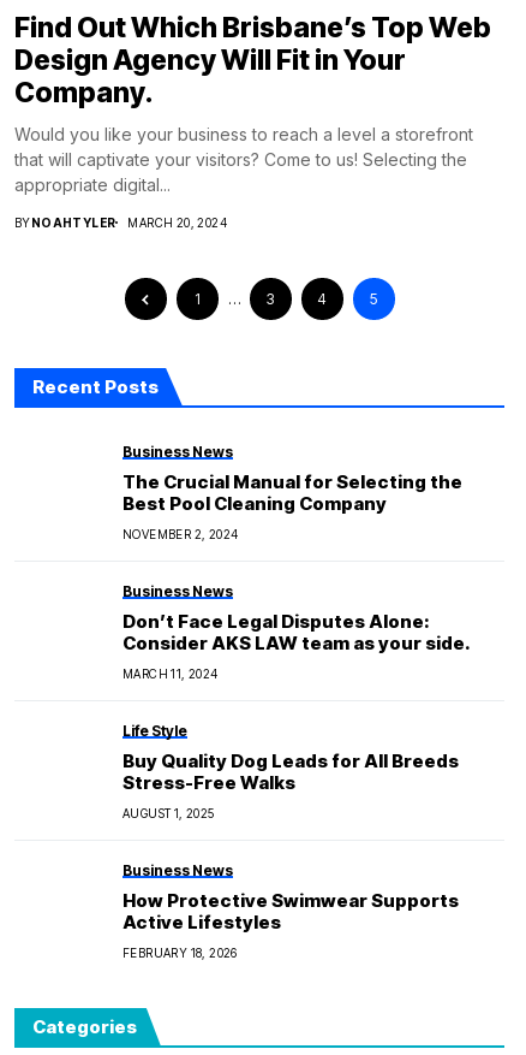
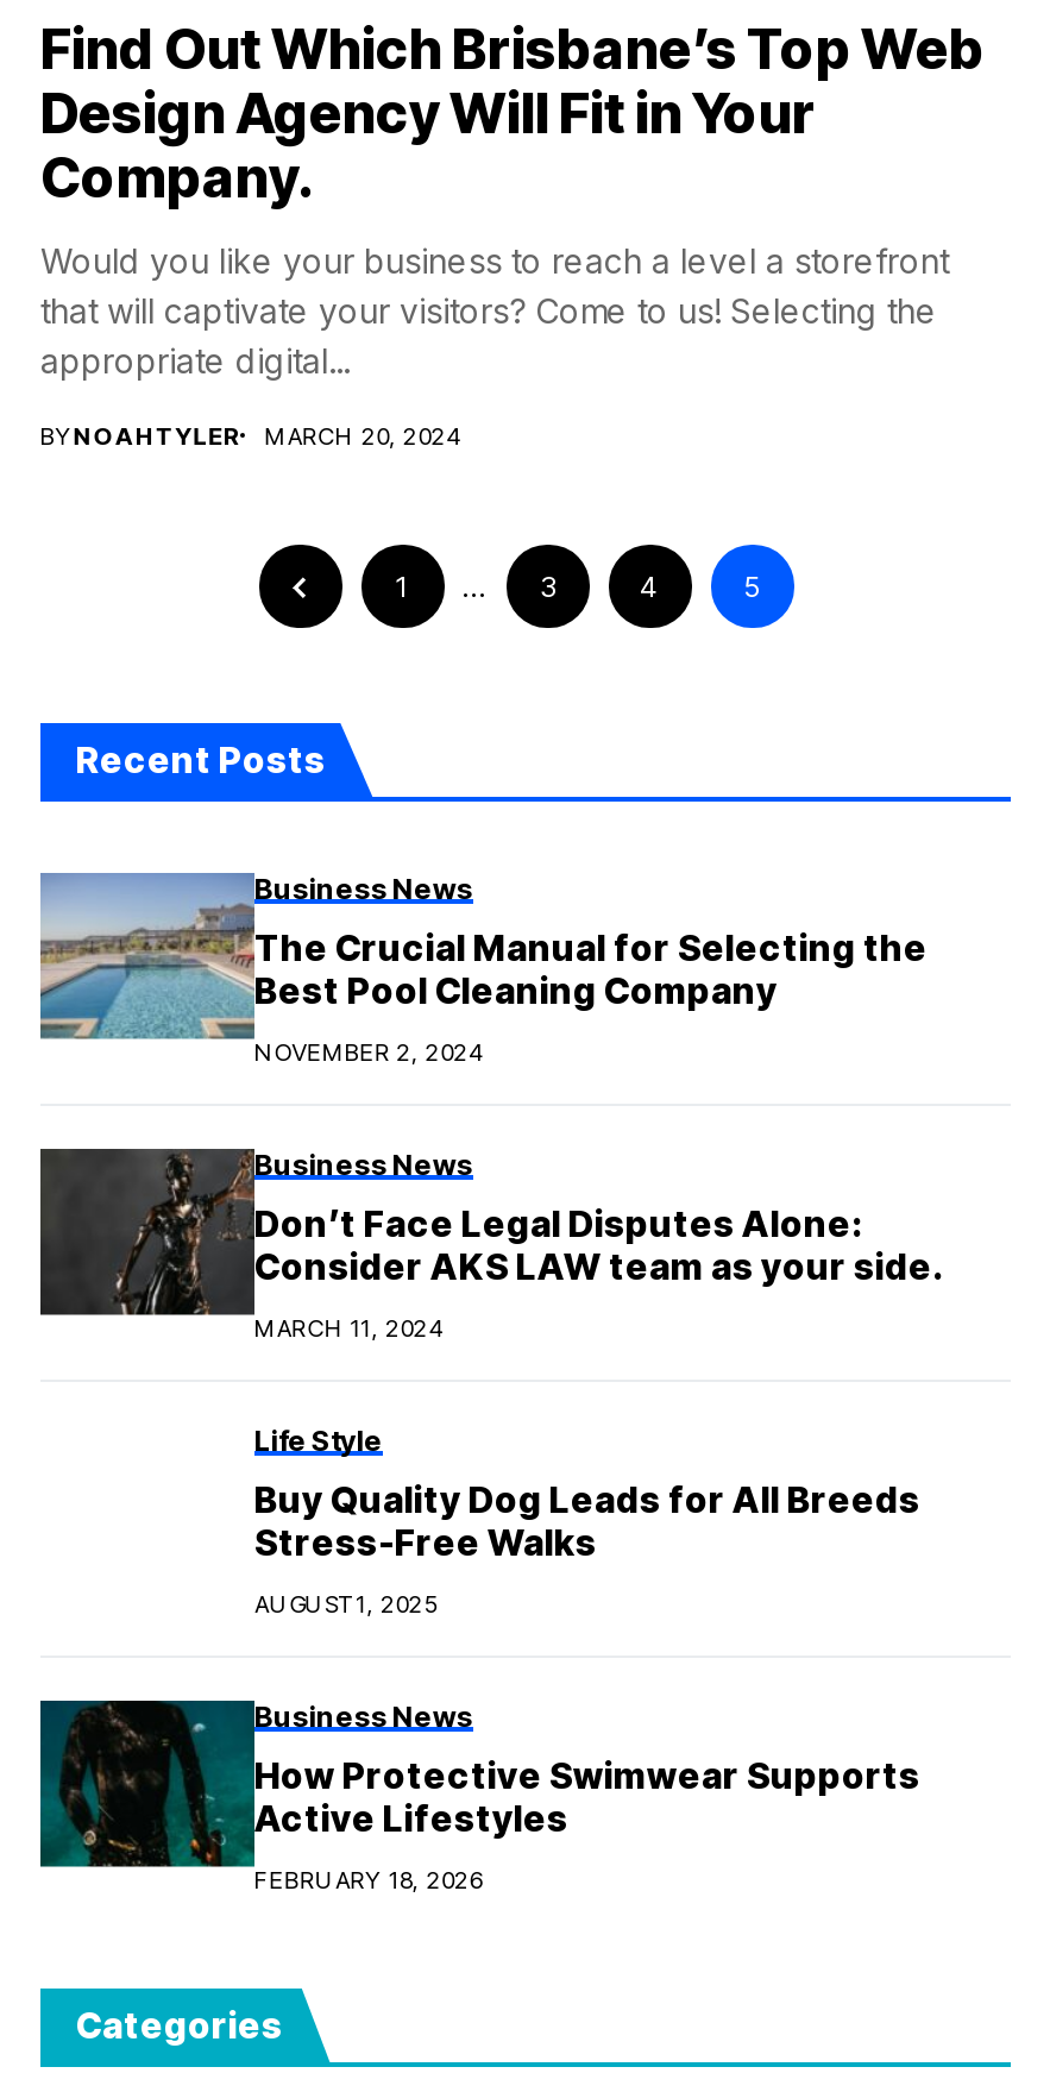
none -> [38,871,257,1042] [image]
none -> [38,1146,257,1318] [image]
none -> [38,1698,257,1870] [image]

